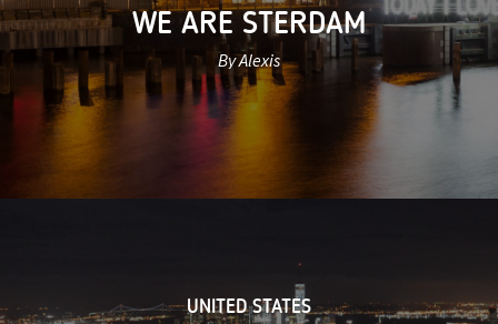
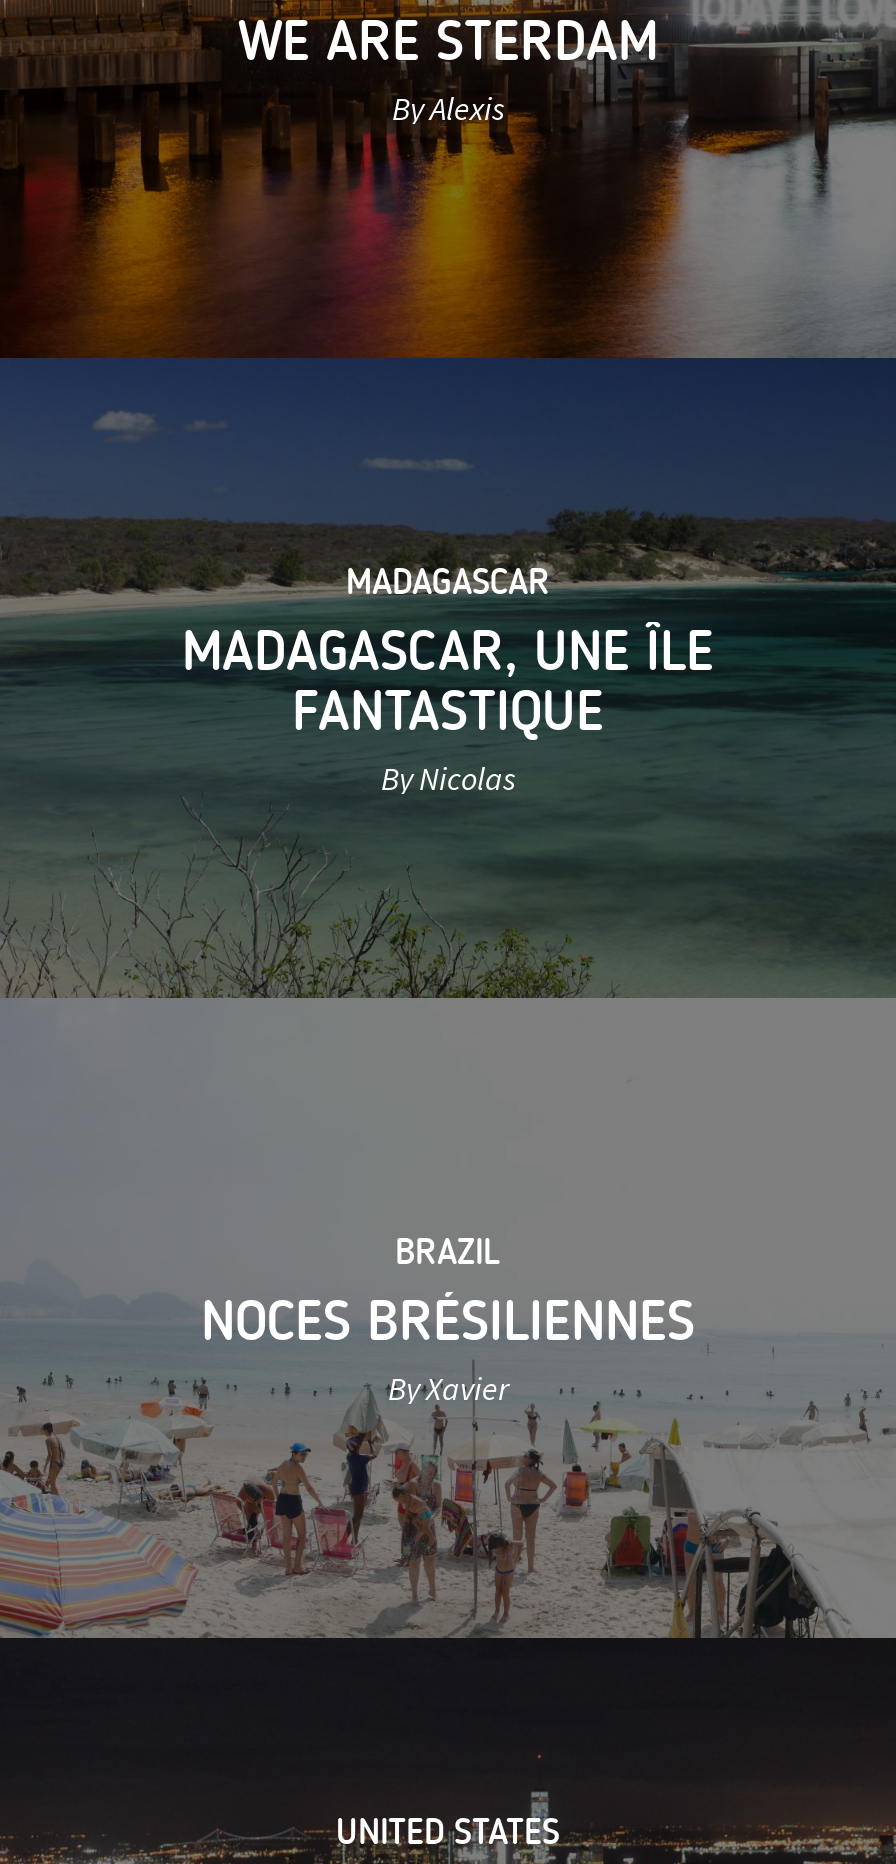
none -> [6,358,890,1640] [image] | MADAGASCAR | MADAGASCAR, UNE ÎLE | FANTASTIQUE | By Nicolas
none -> [201,1230,695,1408] BRAZIL | NOCES BRÉSILIENNES | By Xavier

